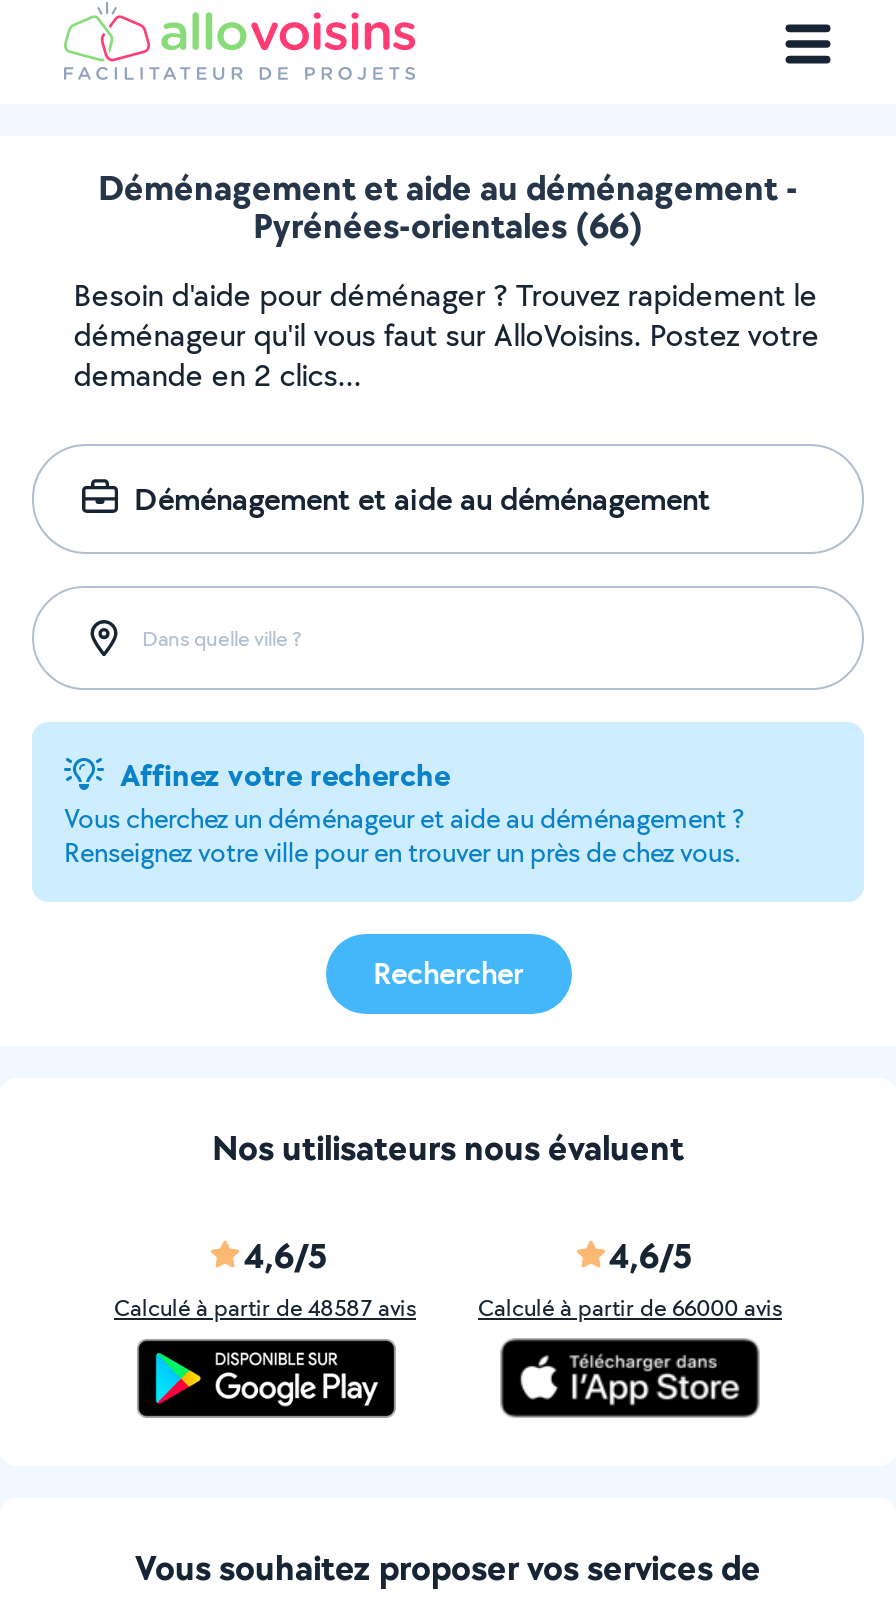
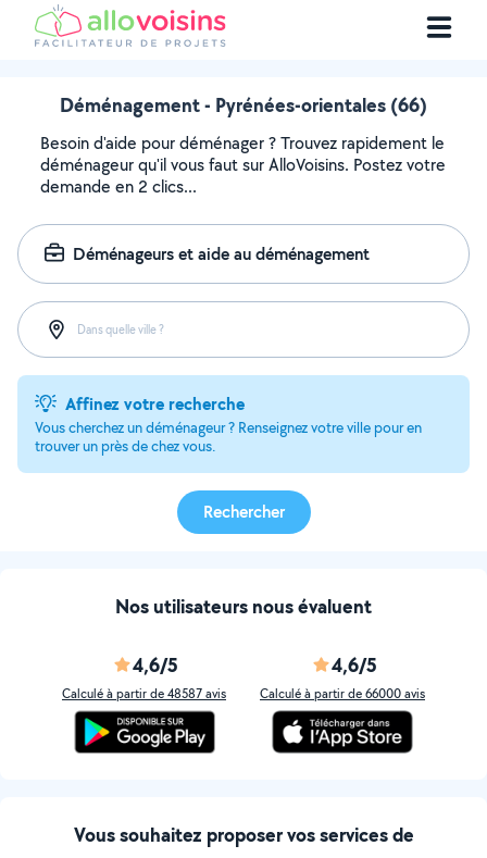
[98,162,798,250] Déménagement et aide au déménagement - | Pyrénées-orientales (66) -> [60,91,427,119] Déménagement - Pyrénées-orientales (66)
[134,477,710,519] Déménagement et aide au déménagement -> [73,242,370,265] Déménageurs et aide au déménagement
[64,800,744,870] Vous cherchez un déménageur et aide au déménagement ? | Renseignez votre ville pour en trouver un près de chez vous. -> [35,418,422,456] Vous cherchez un déménageur ? Renseignez votre ville pour en | trouver un près de chez vous.

